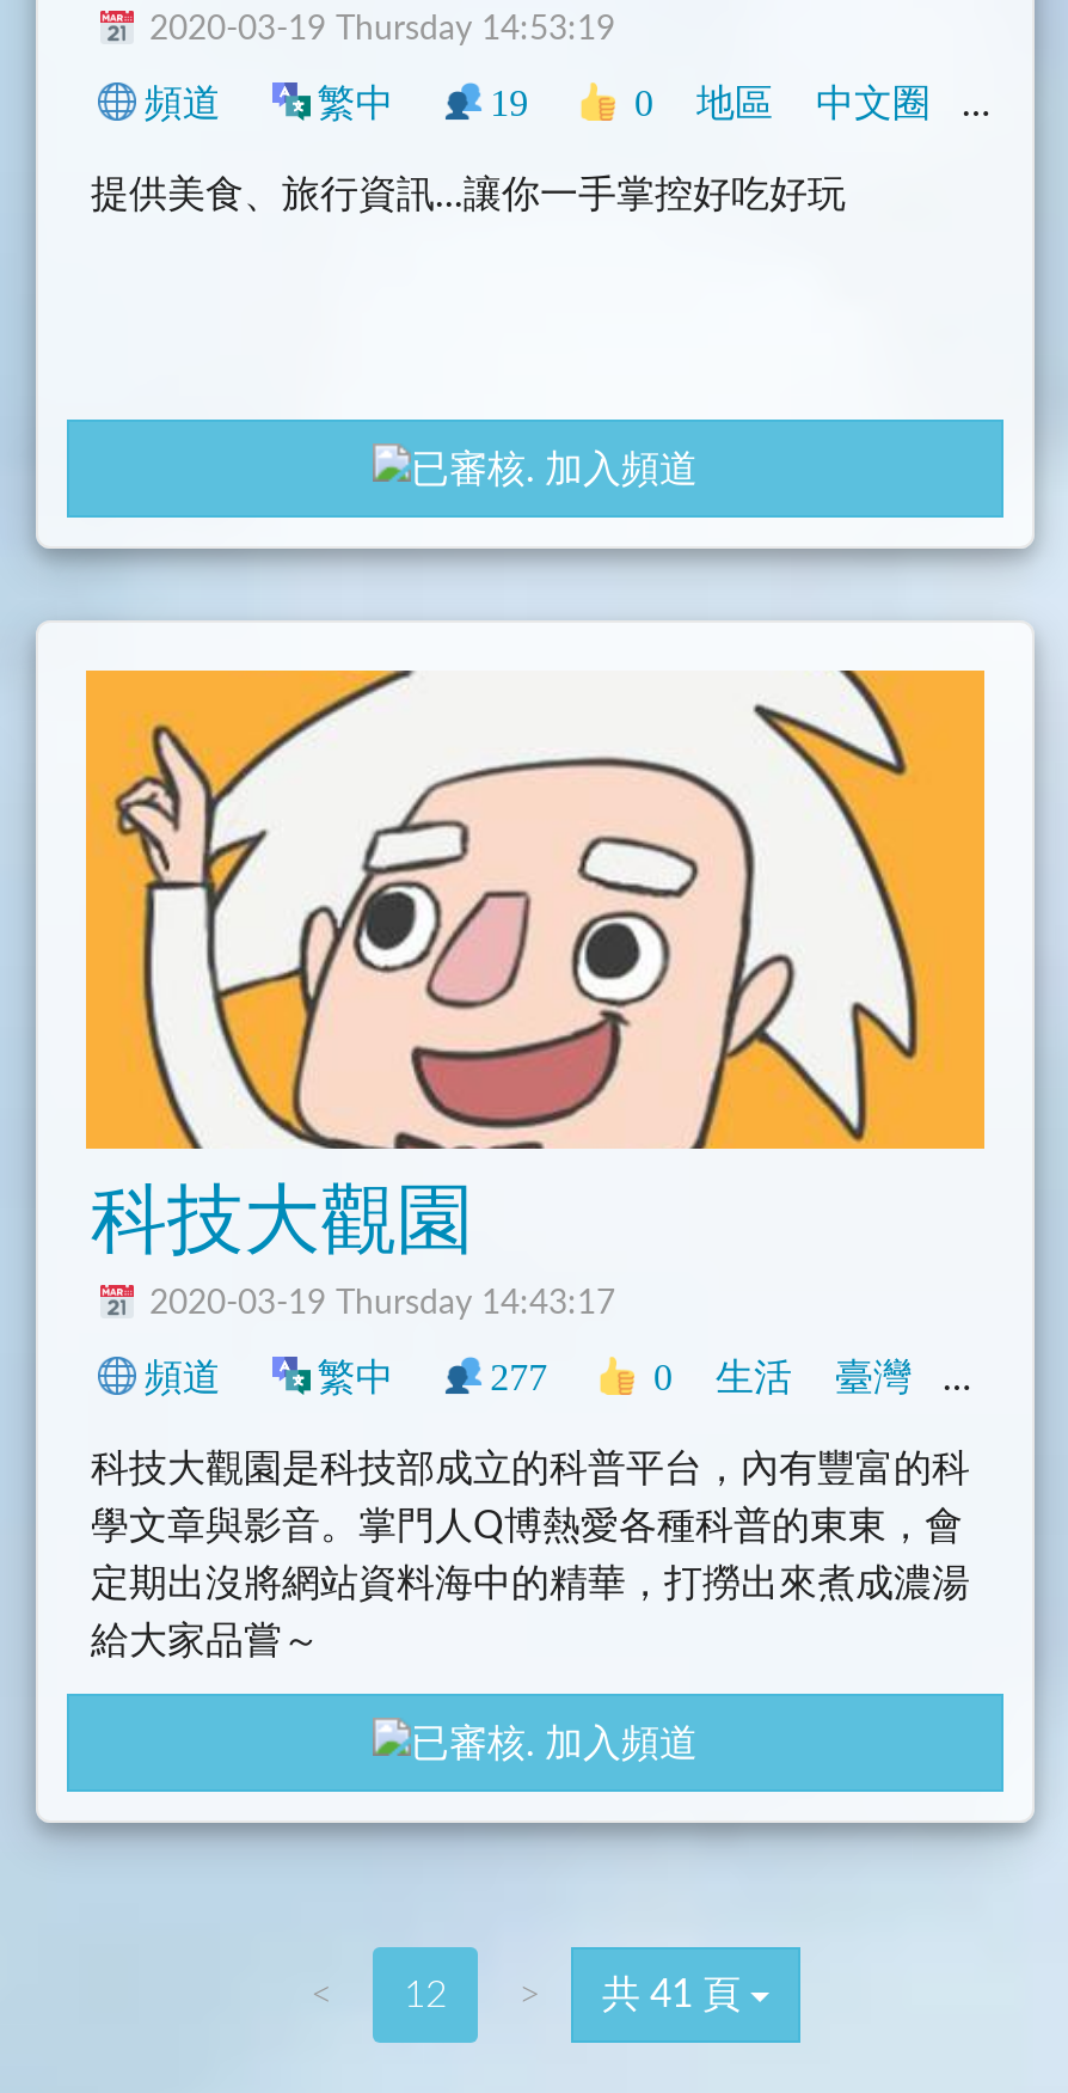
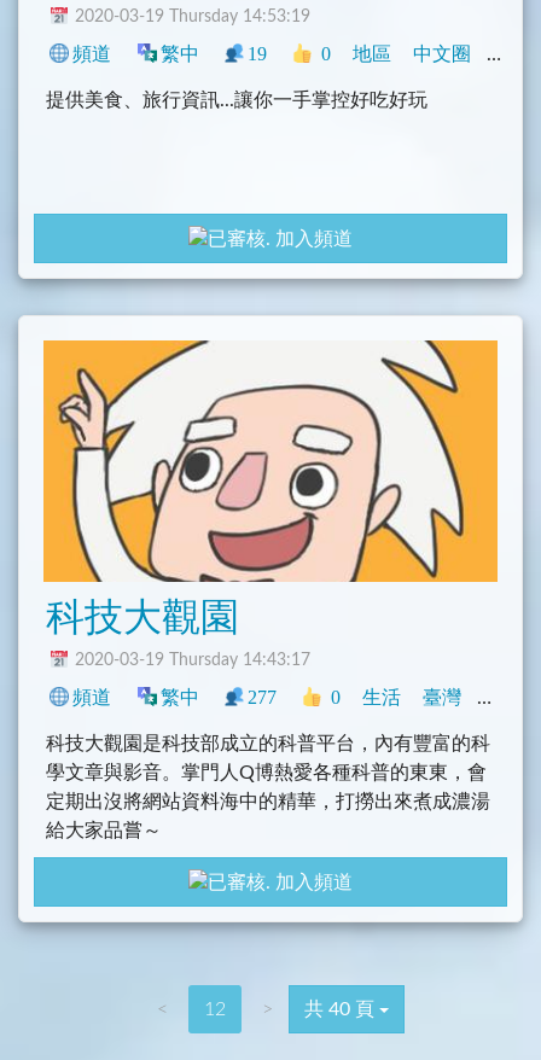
[602,1976,750,2014] 共 41 頁 -> [304,1000,379,1019] 共 40 頁

